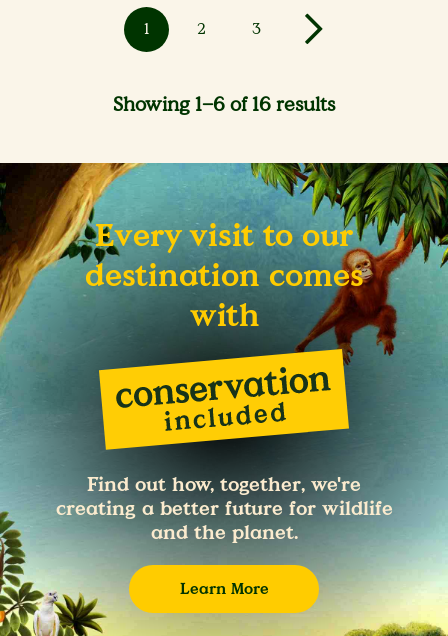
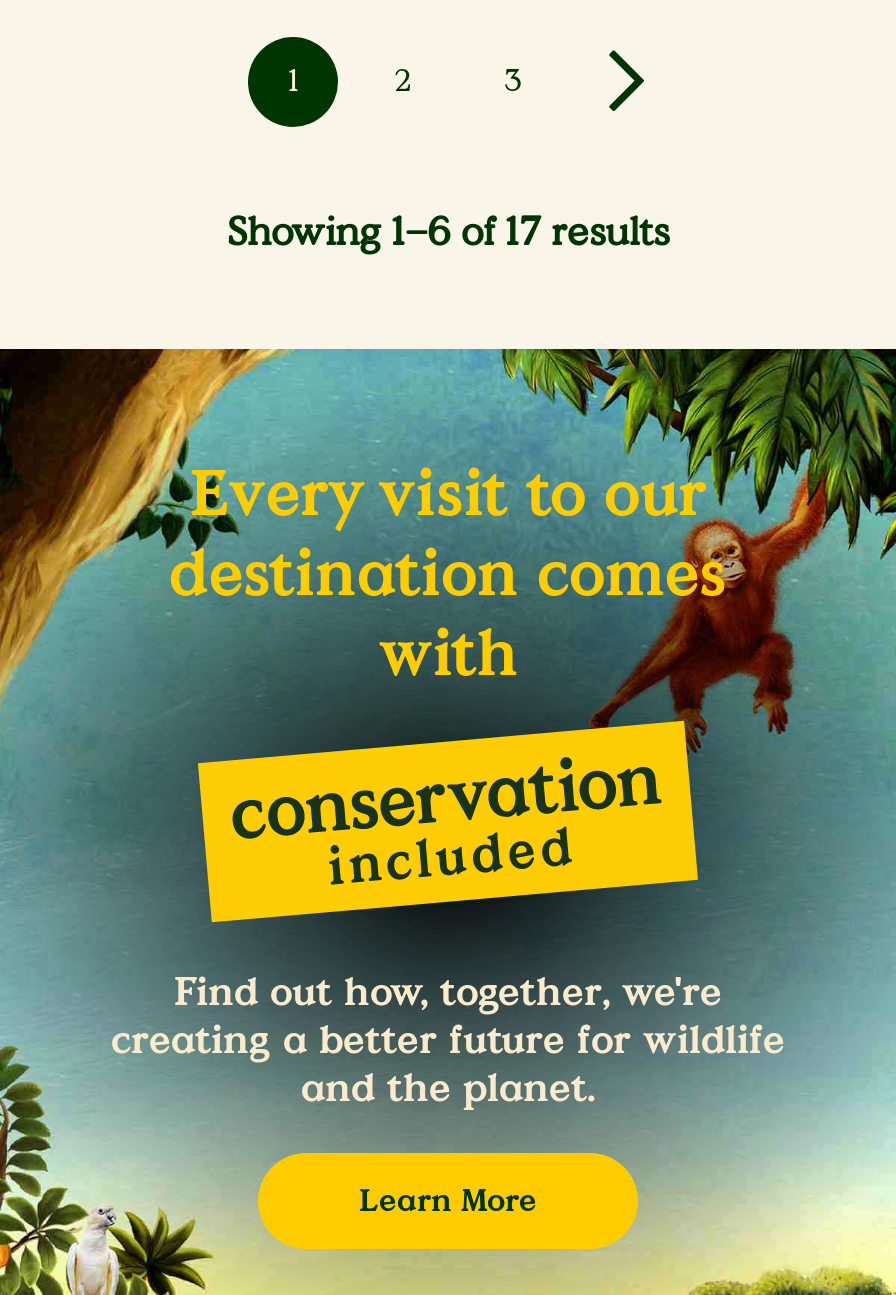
[113,92,335,118] Showing 1–6 of 16 results -> [227,207,669,259] Showing 1–6 of 17 results

